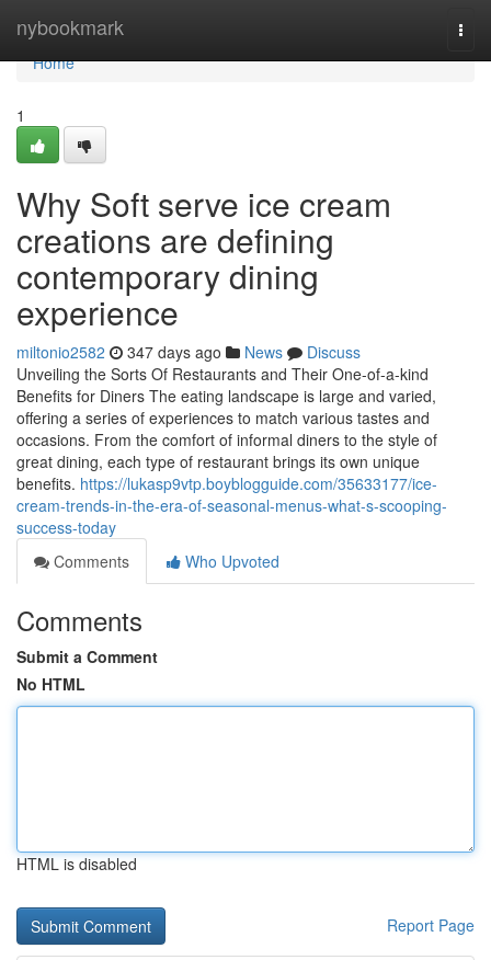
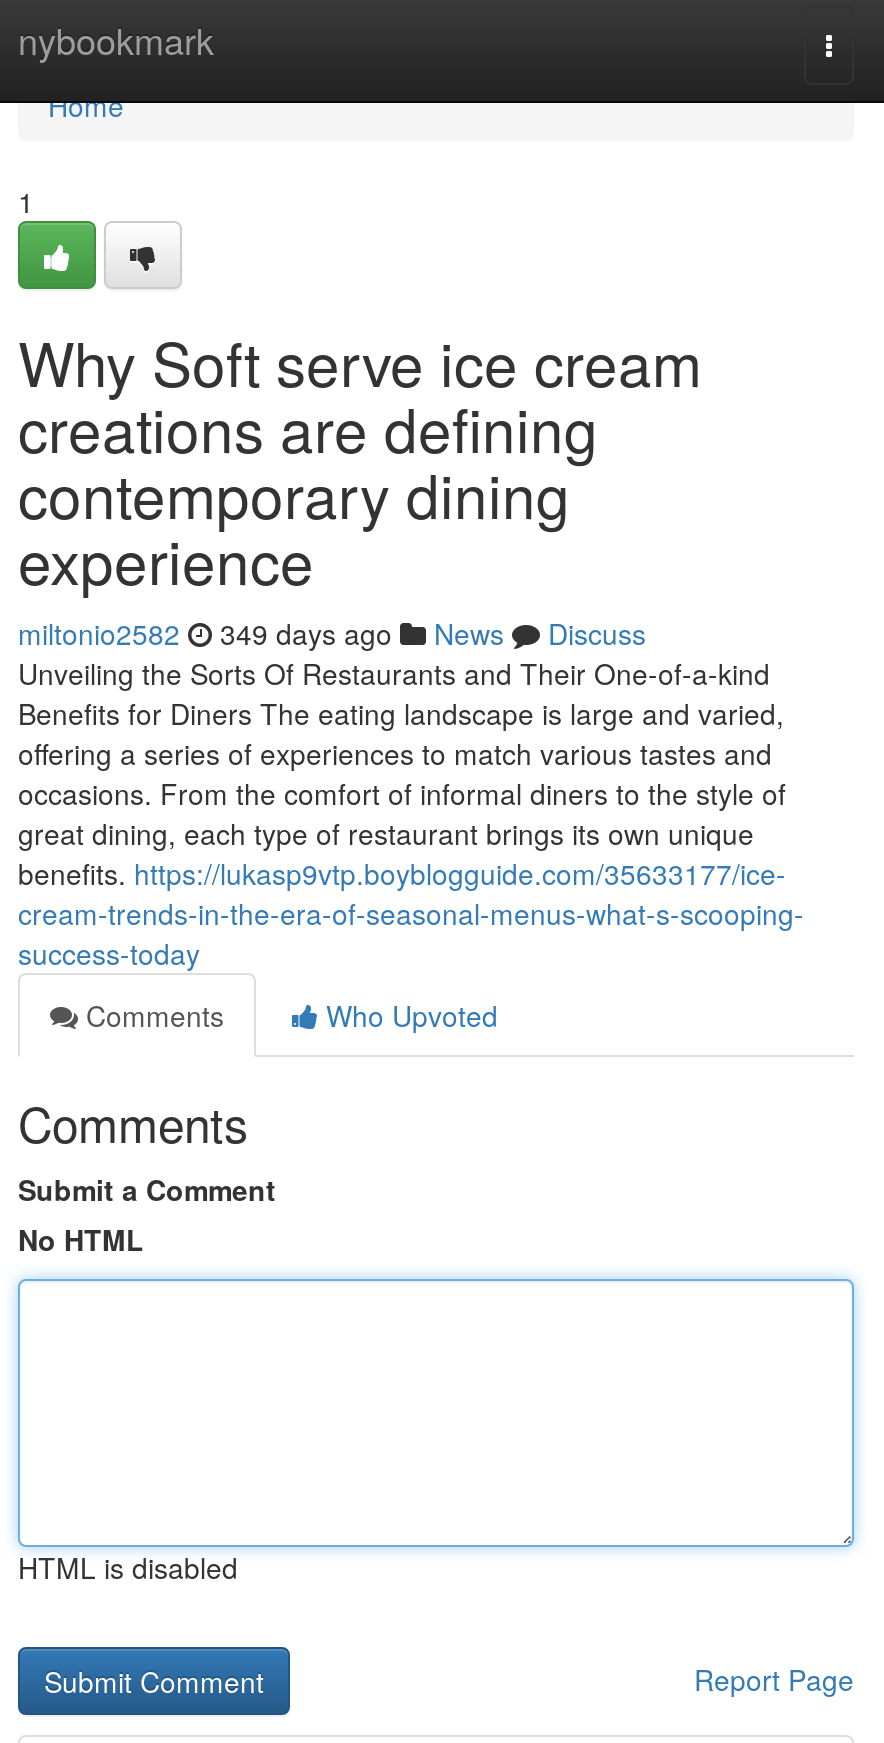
[16,341,361,363] miltonio2582 347 days ago News Discuss -> [18,613,646,653] miltonio2582 349 days ago News Discuss

